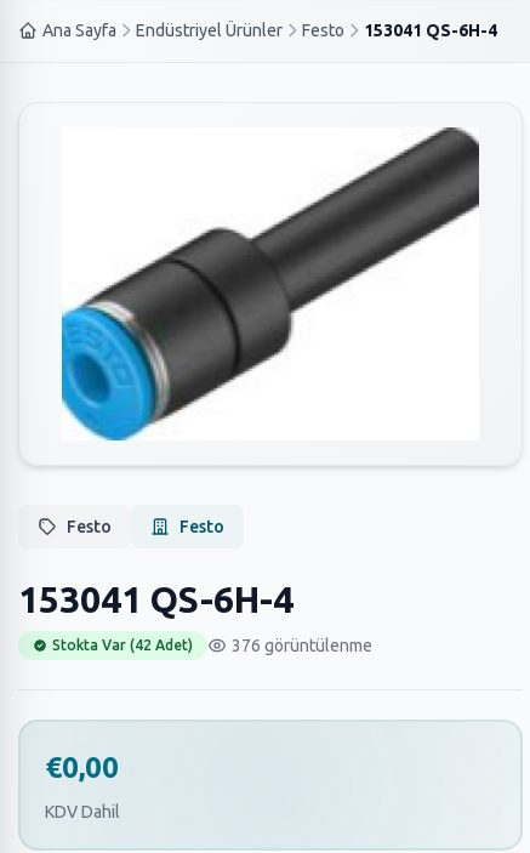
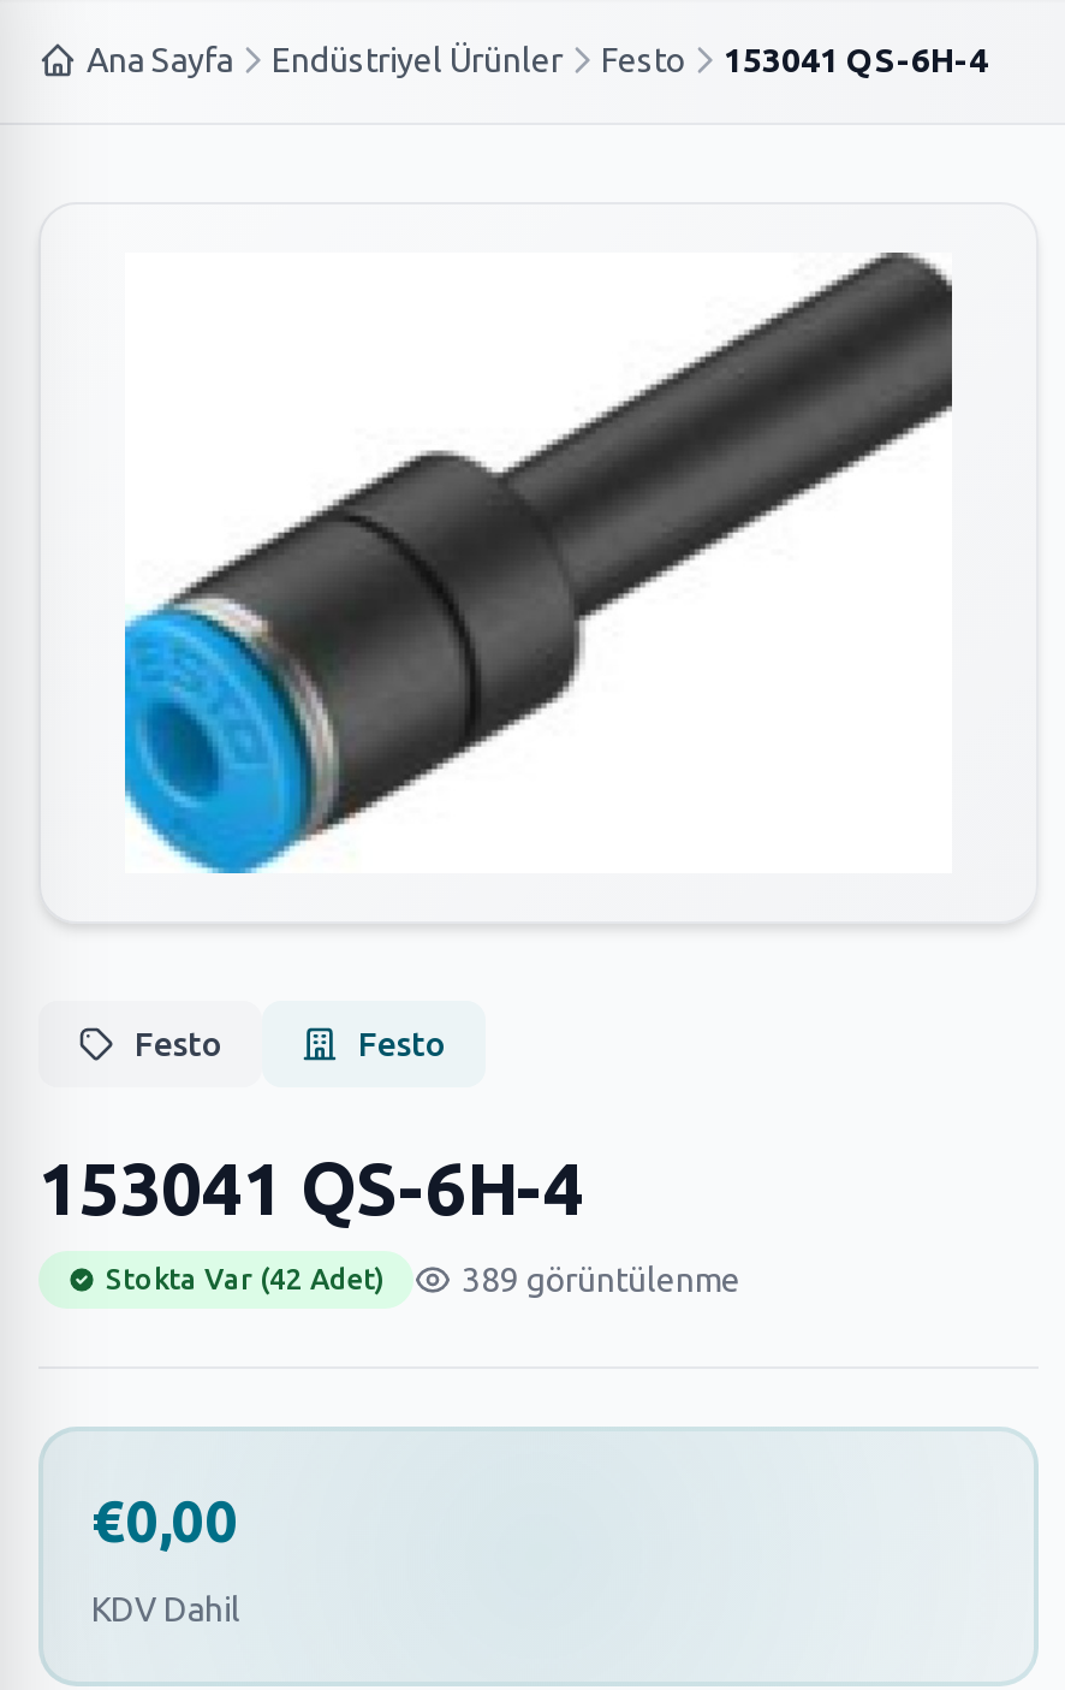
[232,636,372,655] 376 görüntülenme -> [462,1261,740,1299] 389 görüntülenme

